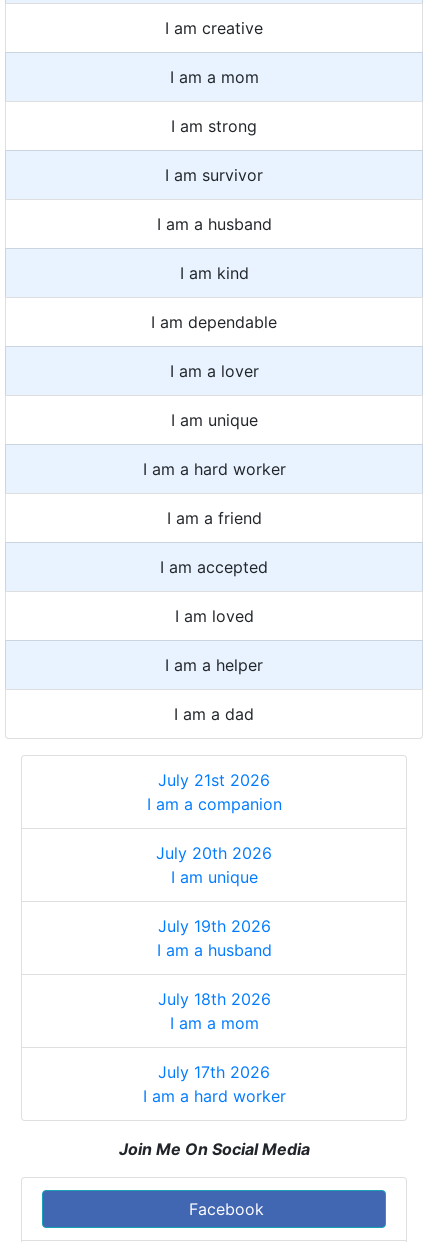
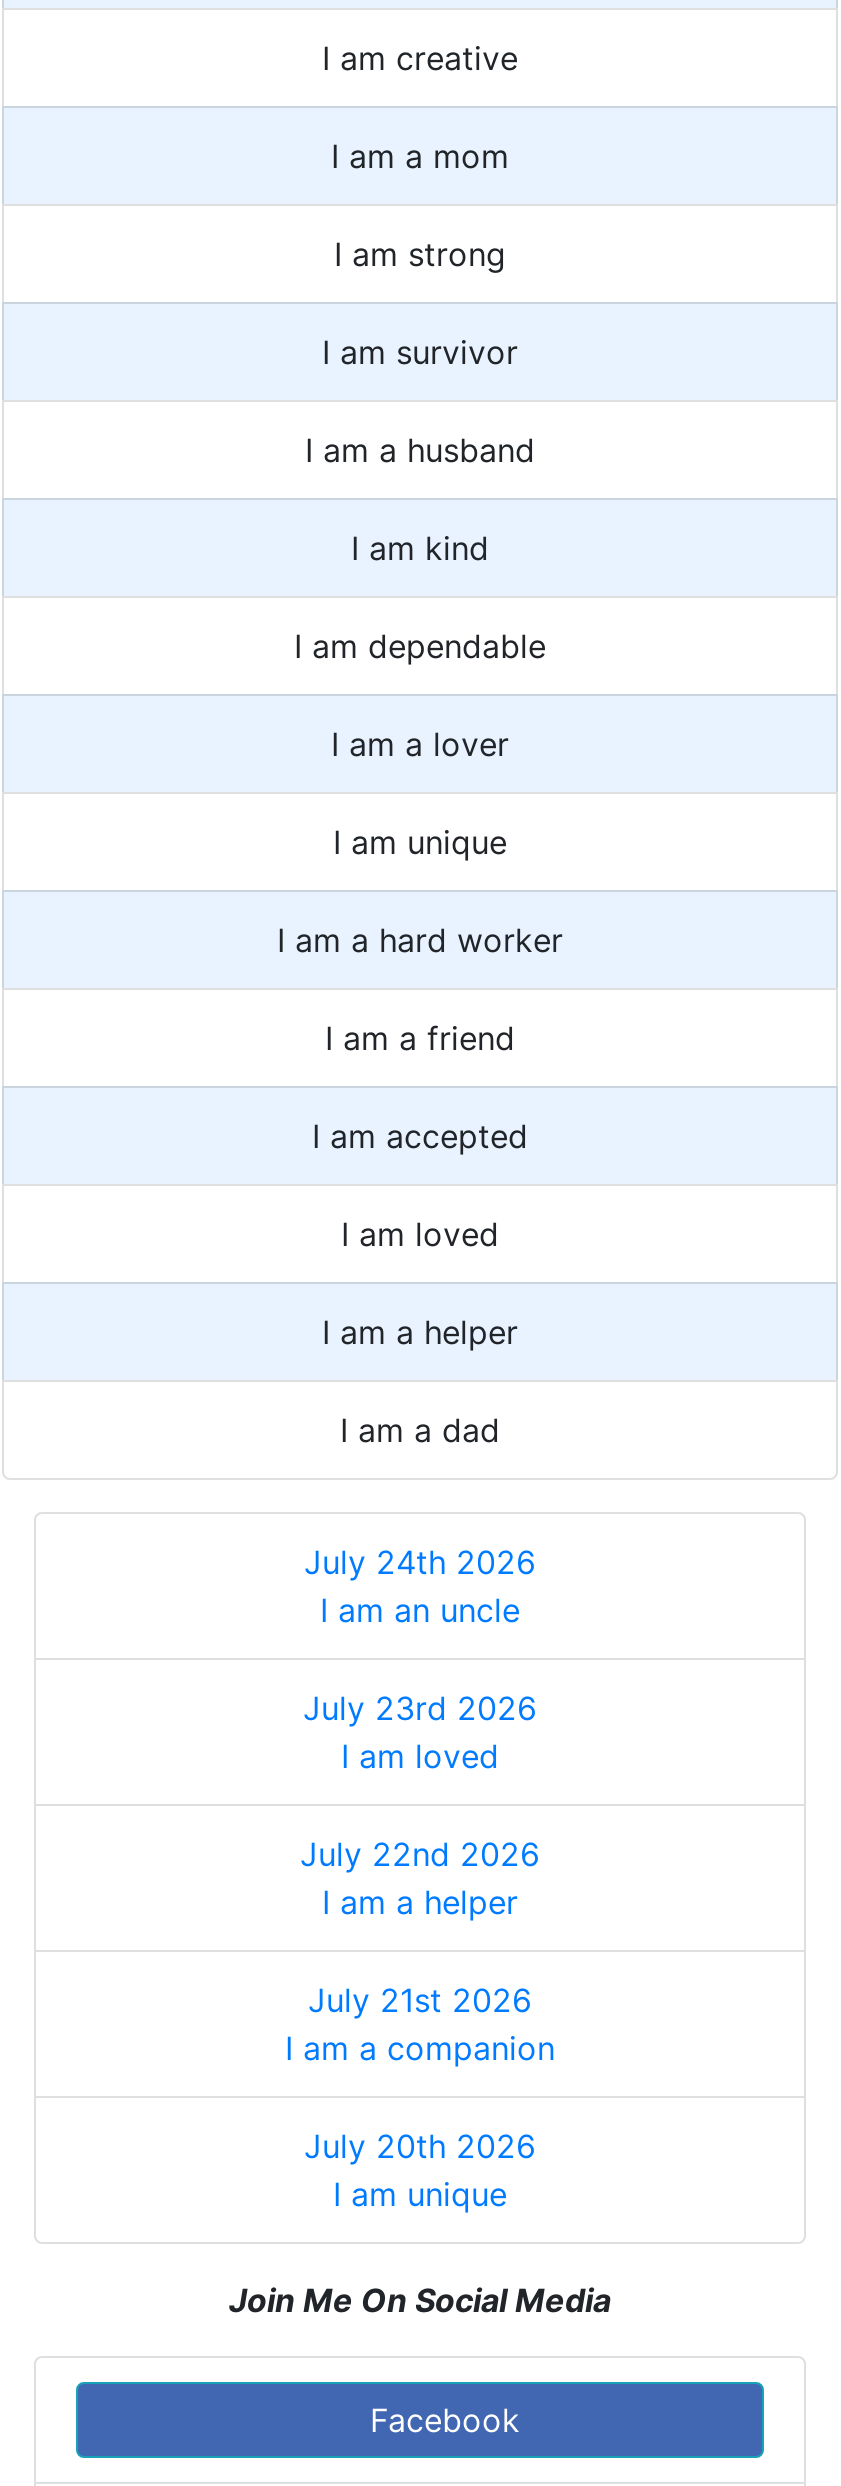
none -> [300,1541,540,1921] July 24th 2026 | I am an uncle | July 23rd 2026 | I am loved | July 22nd 2026 | I am a helper
moved [146,769,281,886] -> [285,1979,555,2213]: July 21st 2026 | I am a companion | July 20th 2026 | I am unique
[142,915,285,1105] July 19th 2026 | I am a husband | July 18th 2026 | I am a mom | July 17th 2026 | I am a hard worker -> none

